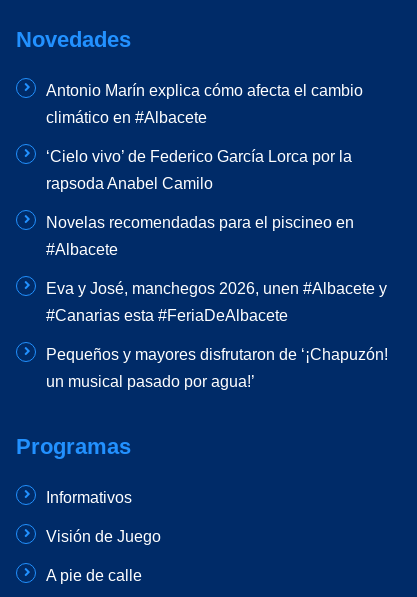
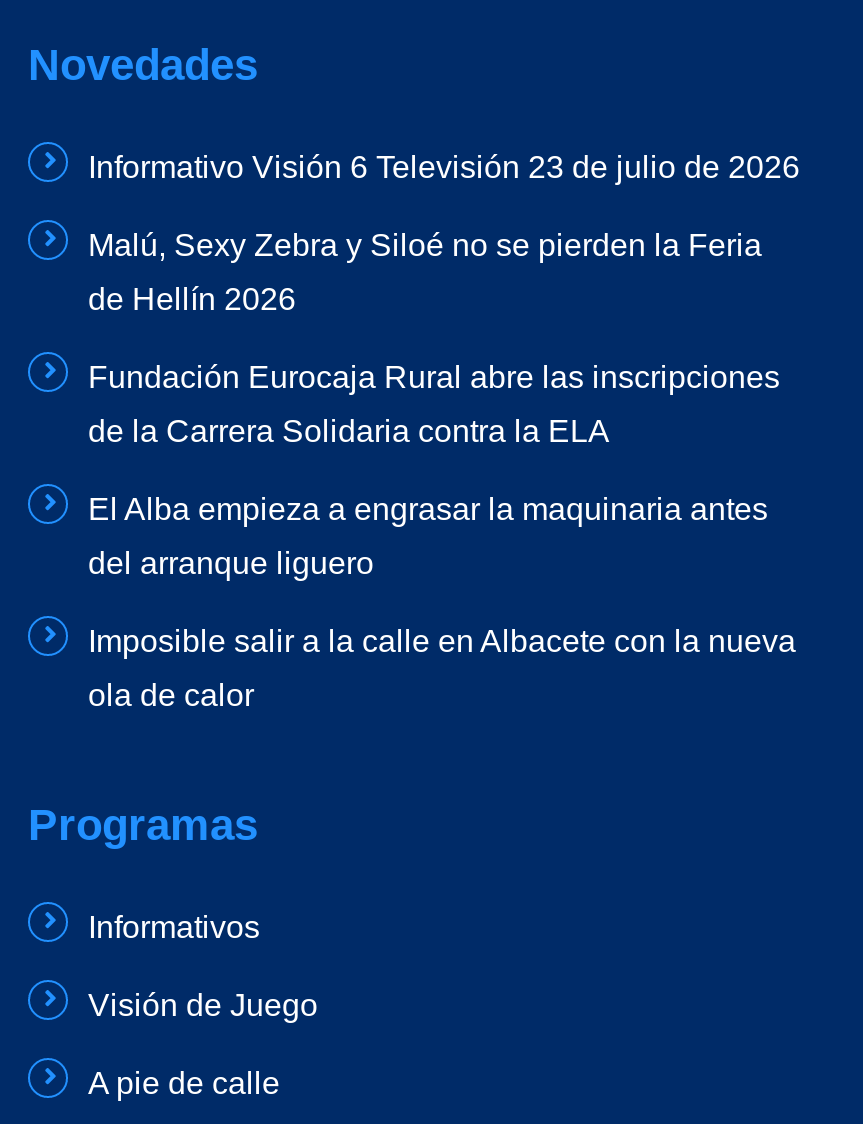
[46,82,388,390] Antonio Marín explica cómo afecta el cambio | climático en #Albacete | ‘Cielo vivo’ de Federico García Lorca por la | rapsoda Anabel Camilo | Novelas recomendadas para el piscineo en | #Albacete | Eva y José, manchegos 2026, unen #Albacete y | #Canarias esta #FeriaDeAlbacete | Pequeños y mayores disfrutaron de ‘¡Chapuzón! | un musical pasado por agua!’ -> [88,150,800,712] Informativo Visión 6 Televisión 23 de julio de 2026 | Malú, Sexy Zebra y Siloé no se pierden la Feria | de Hellín 2026 | Fundación Eurocaja Rural abre las inscripciones | de la Carrera Solidaria contra la ELA | El Alba empieza a engrasar la maquinaria antes | del arranque liguero | Imposible salir a la calle en Albacete con la nueva | ola de calor

